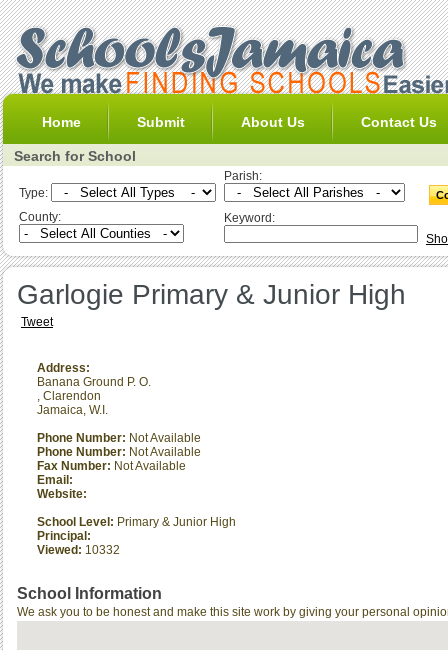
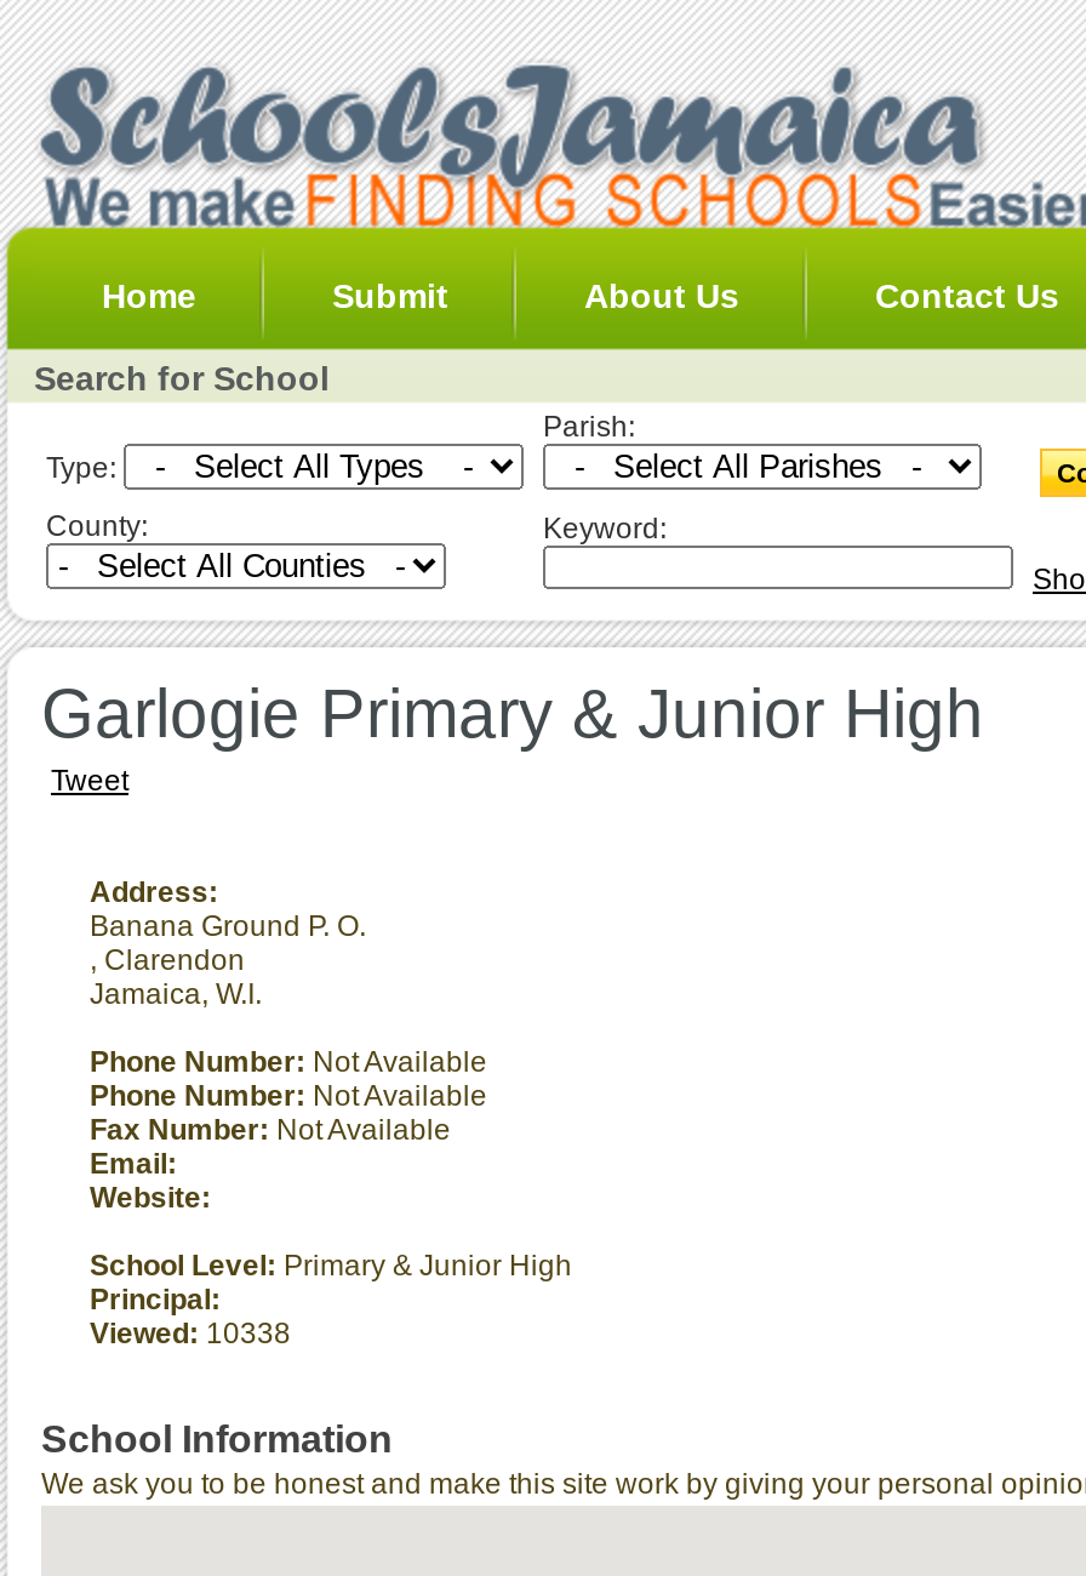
[37,543,120,557] Viewed: 10332 -> [90,1317,291,1351] Viewed: 10338

